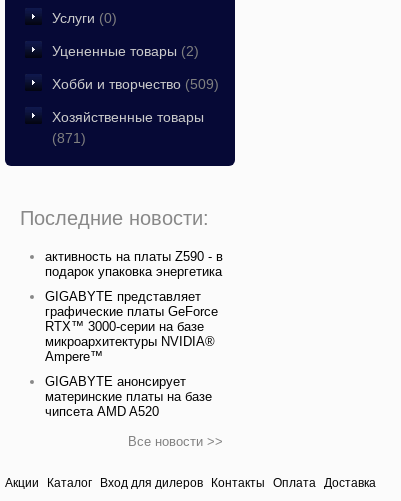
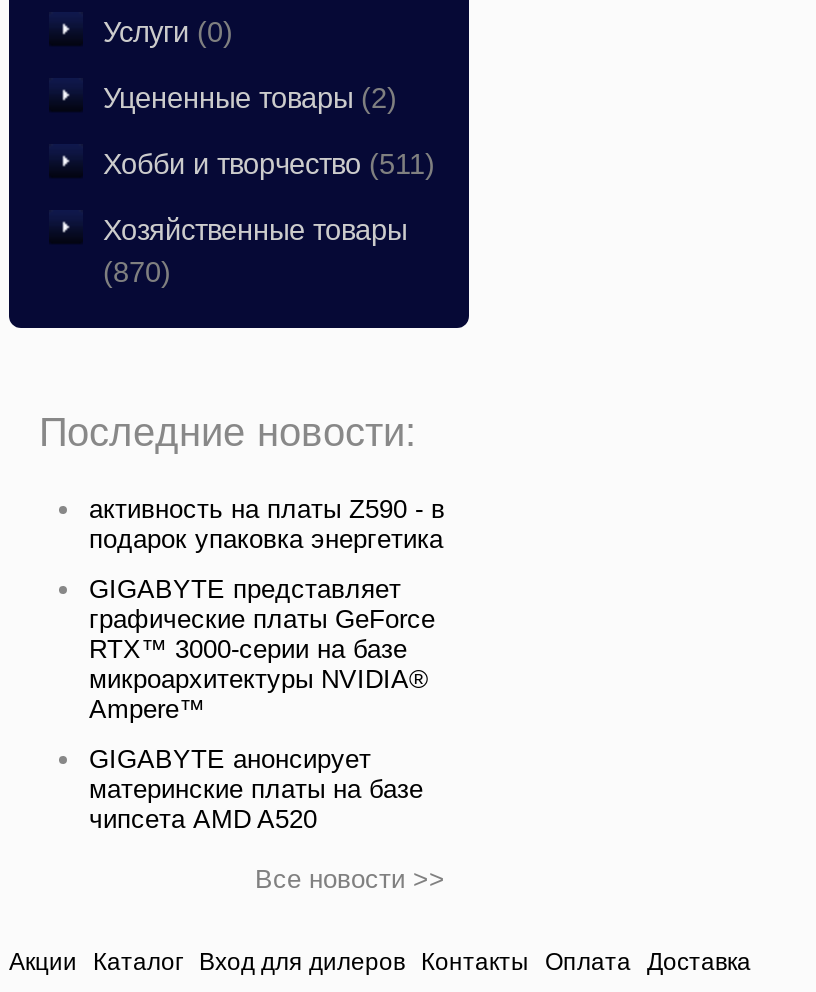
[52,76,219,92] Хобби и творчество (509) -> [103,148,435,180] Хобби и творчество (511)
[52,130,86,146] (871) -> [103,256,171,288] (870)

